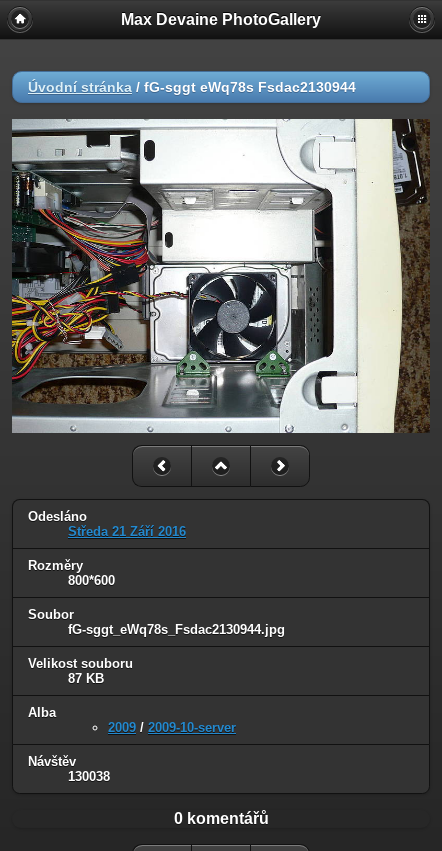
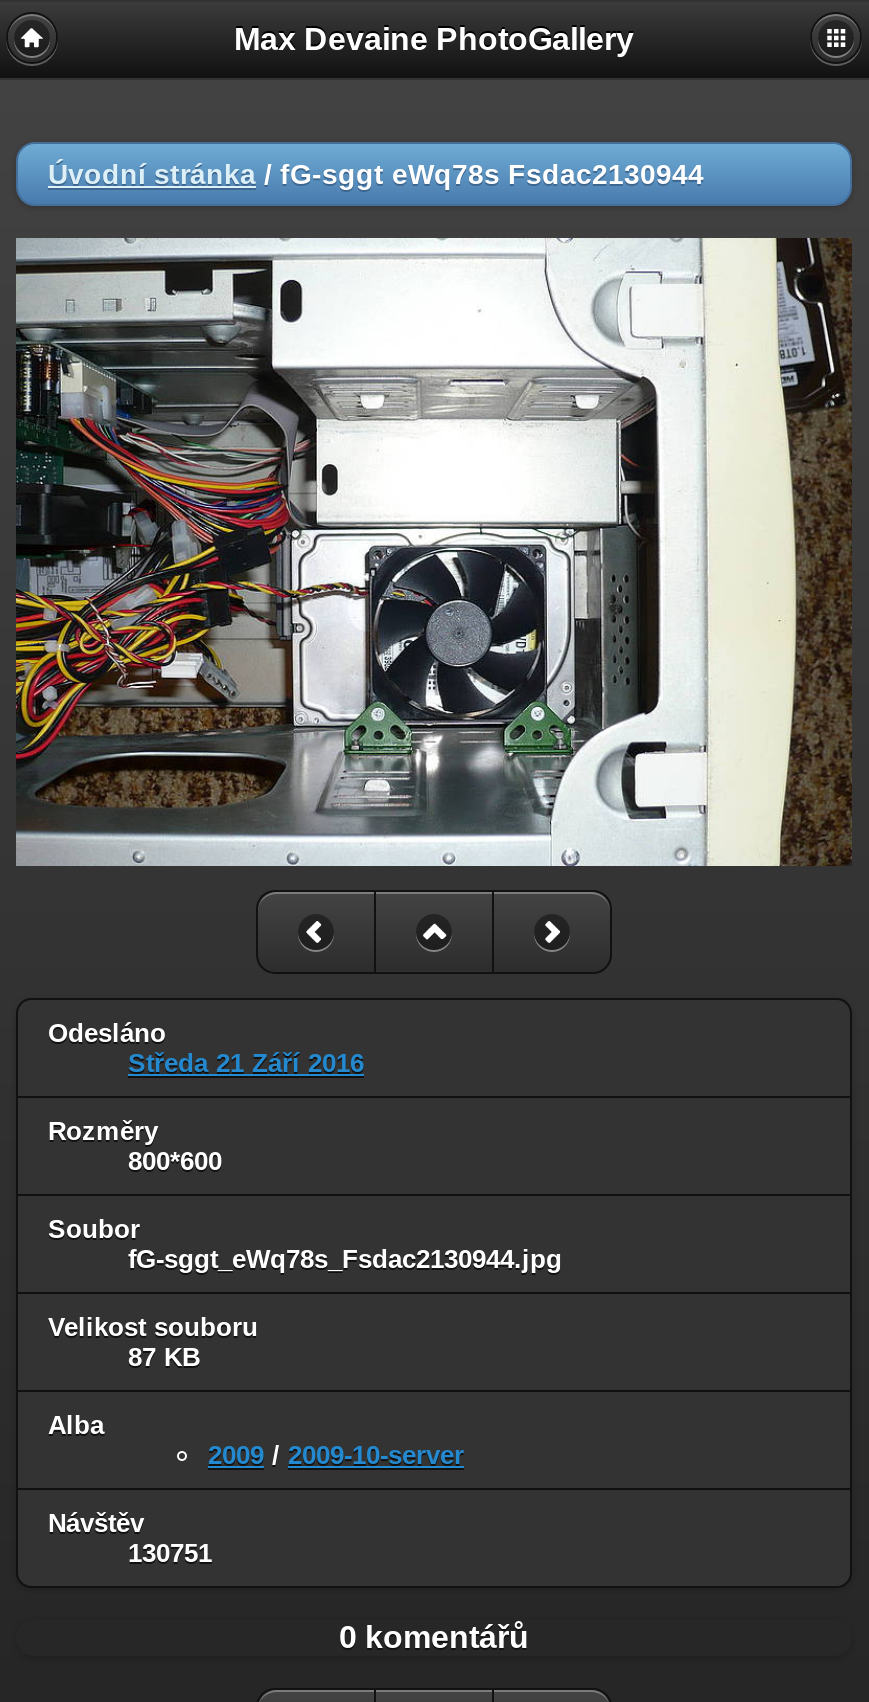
[68,769,110,784] 130038 -> [128,1538,212,1568] 130751

